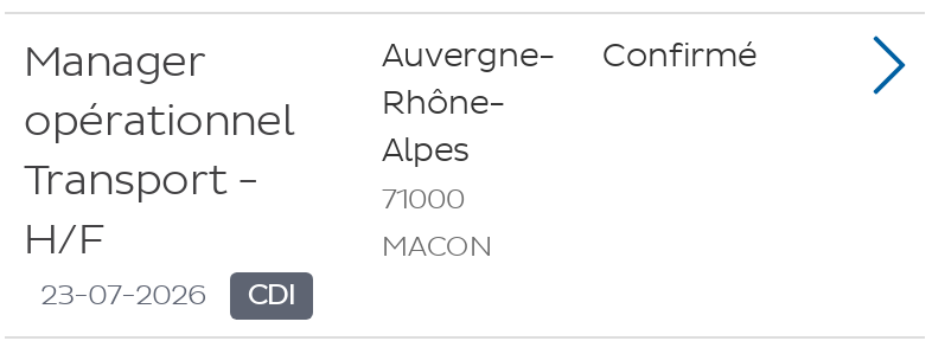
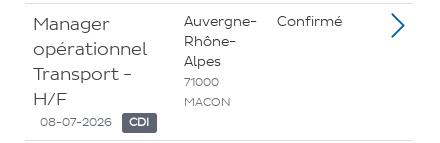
[41,277,295,310] 23-07-2026 CDI -> [40,115,149,129] 08-07-2026 CDI

